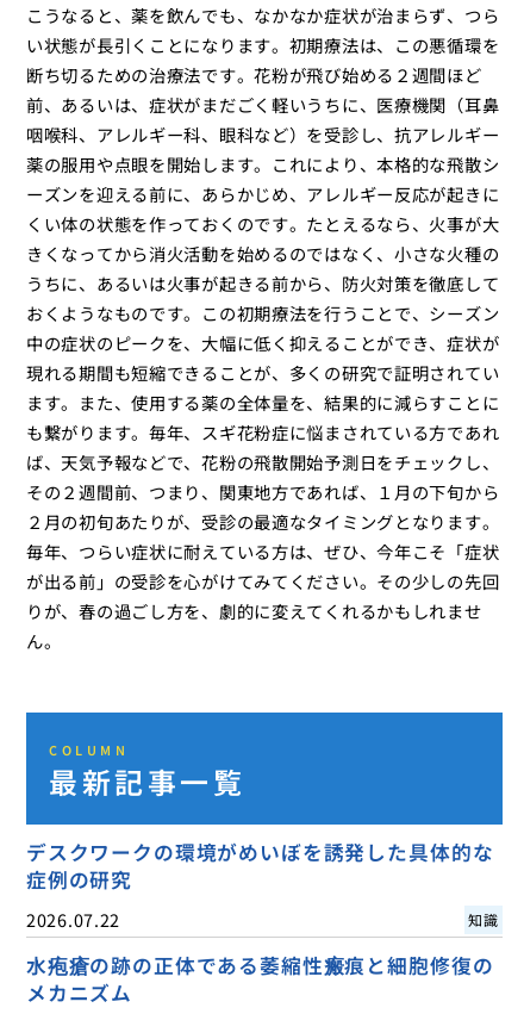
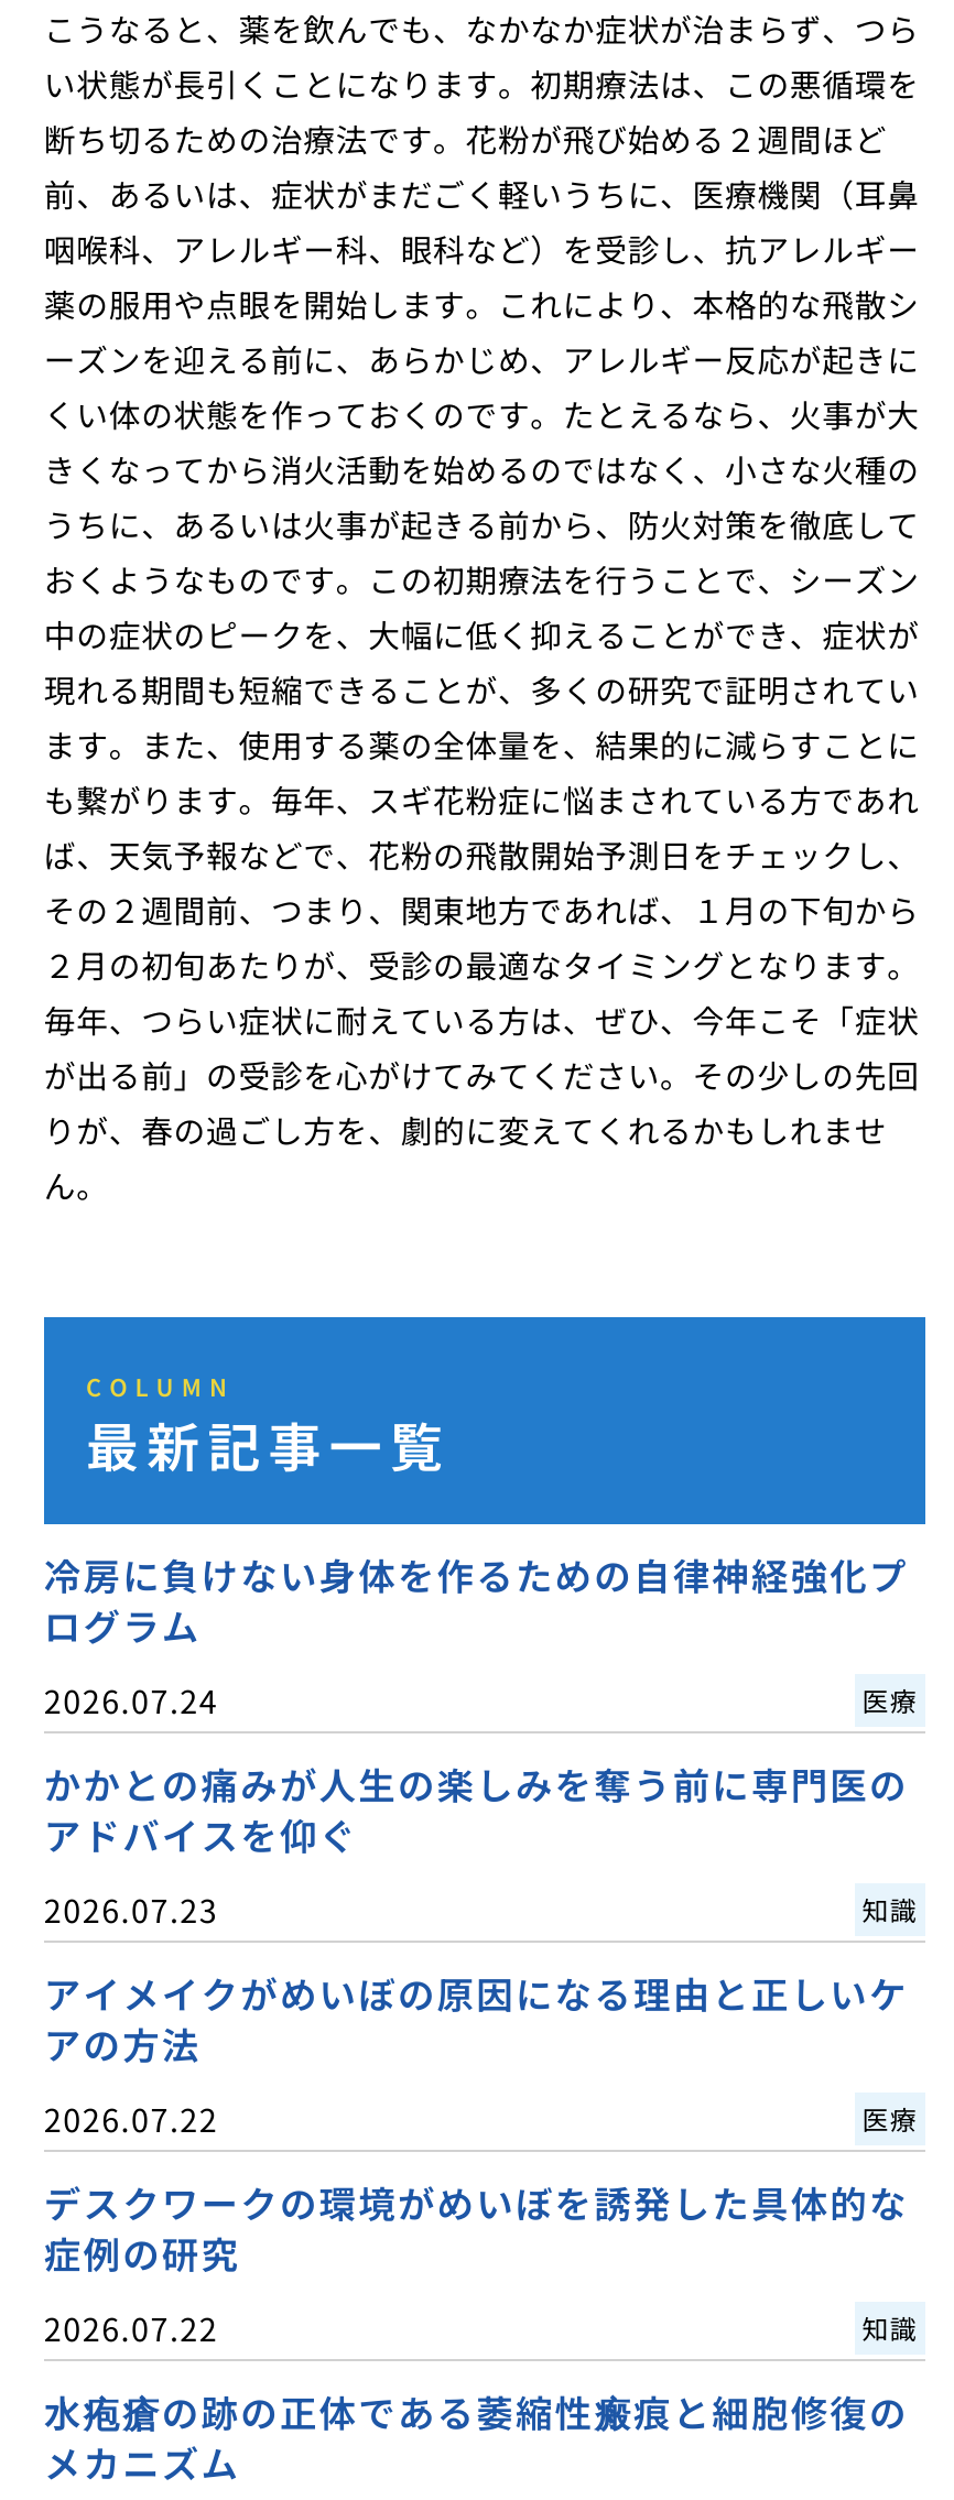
none -> [44,1548,918,2141] 冷房に負けない身体を作るための自律神経強化プ | ログラム | 2026.07.24 | 医療 | かかとの痛みが人生の楽しみを奪う前に専門医の | アドバイスを仰ぐ | 2026.07.23 | 知識 | アイメイクがめいぼの原因になる理由と正しいケ | アの方法 | 2026.07.22 | 医療

